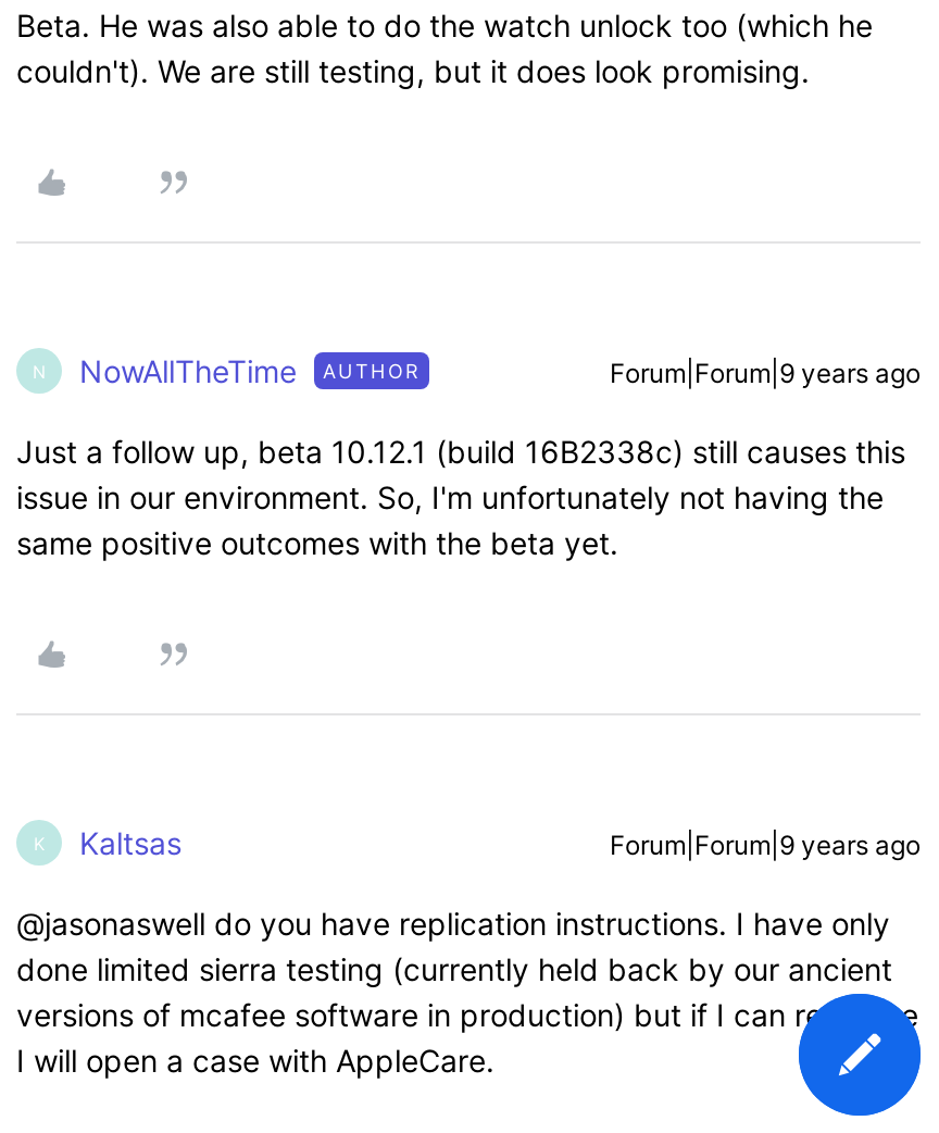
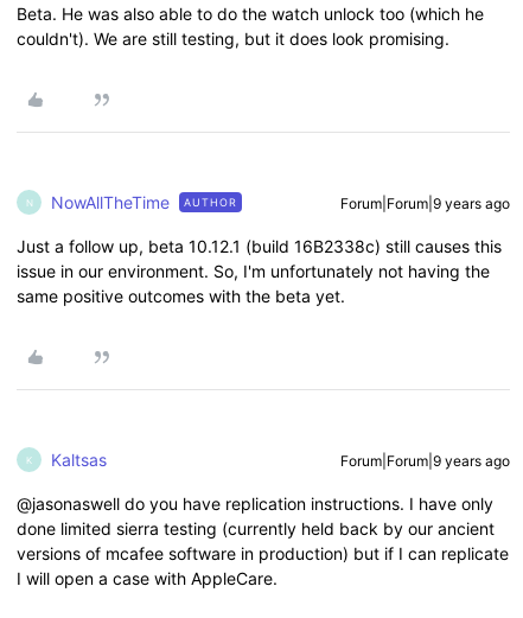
[797,1039,923,1118] [image] -> none

